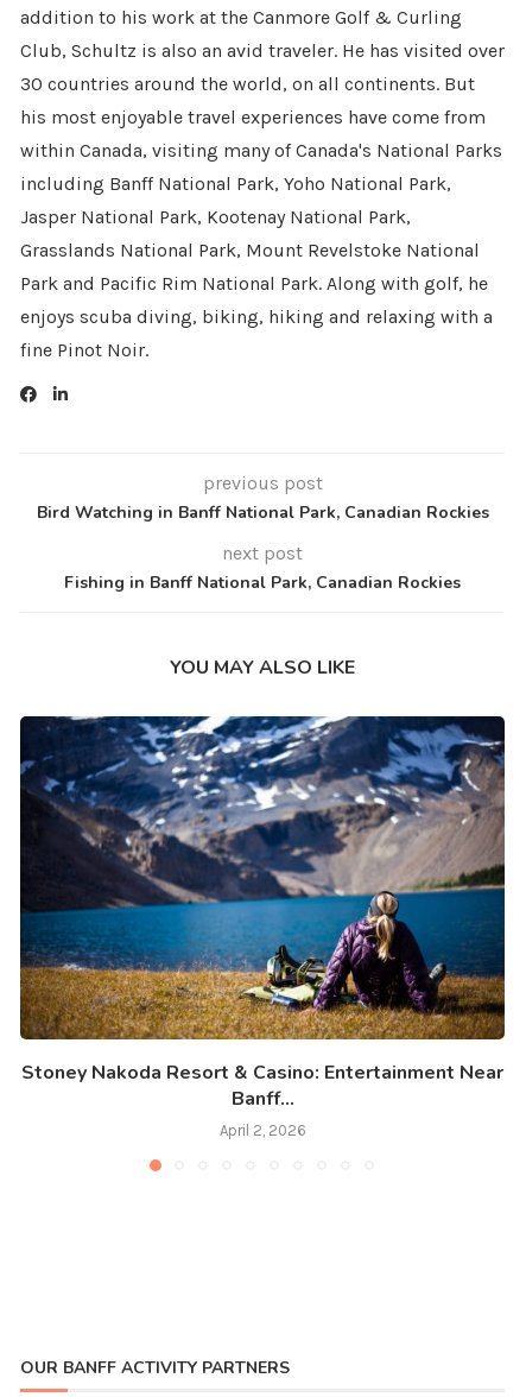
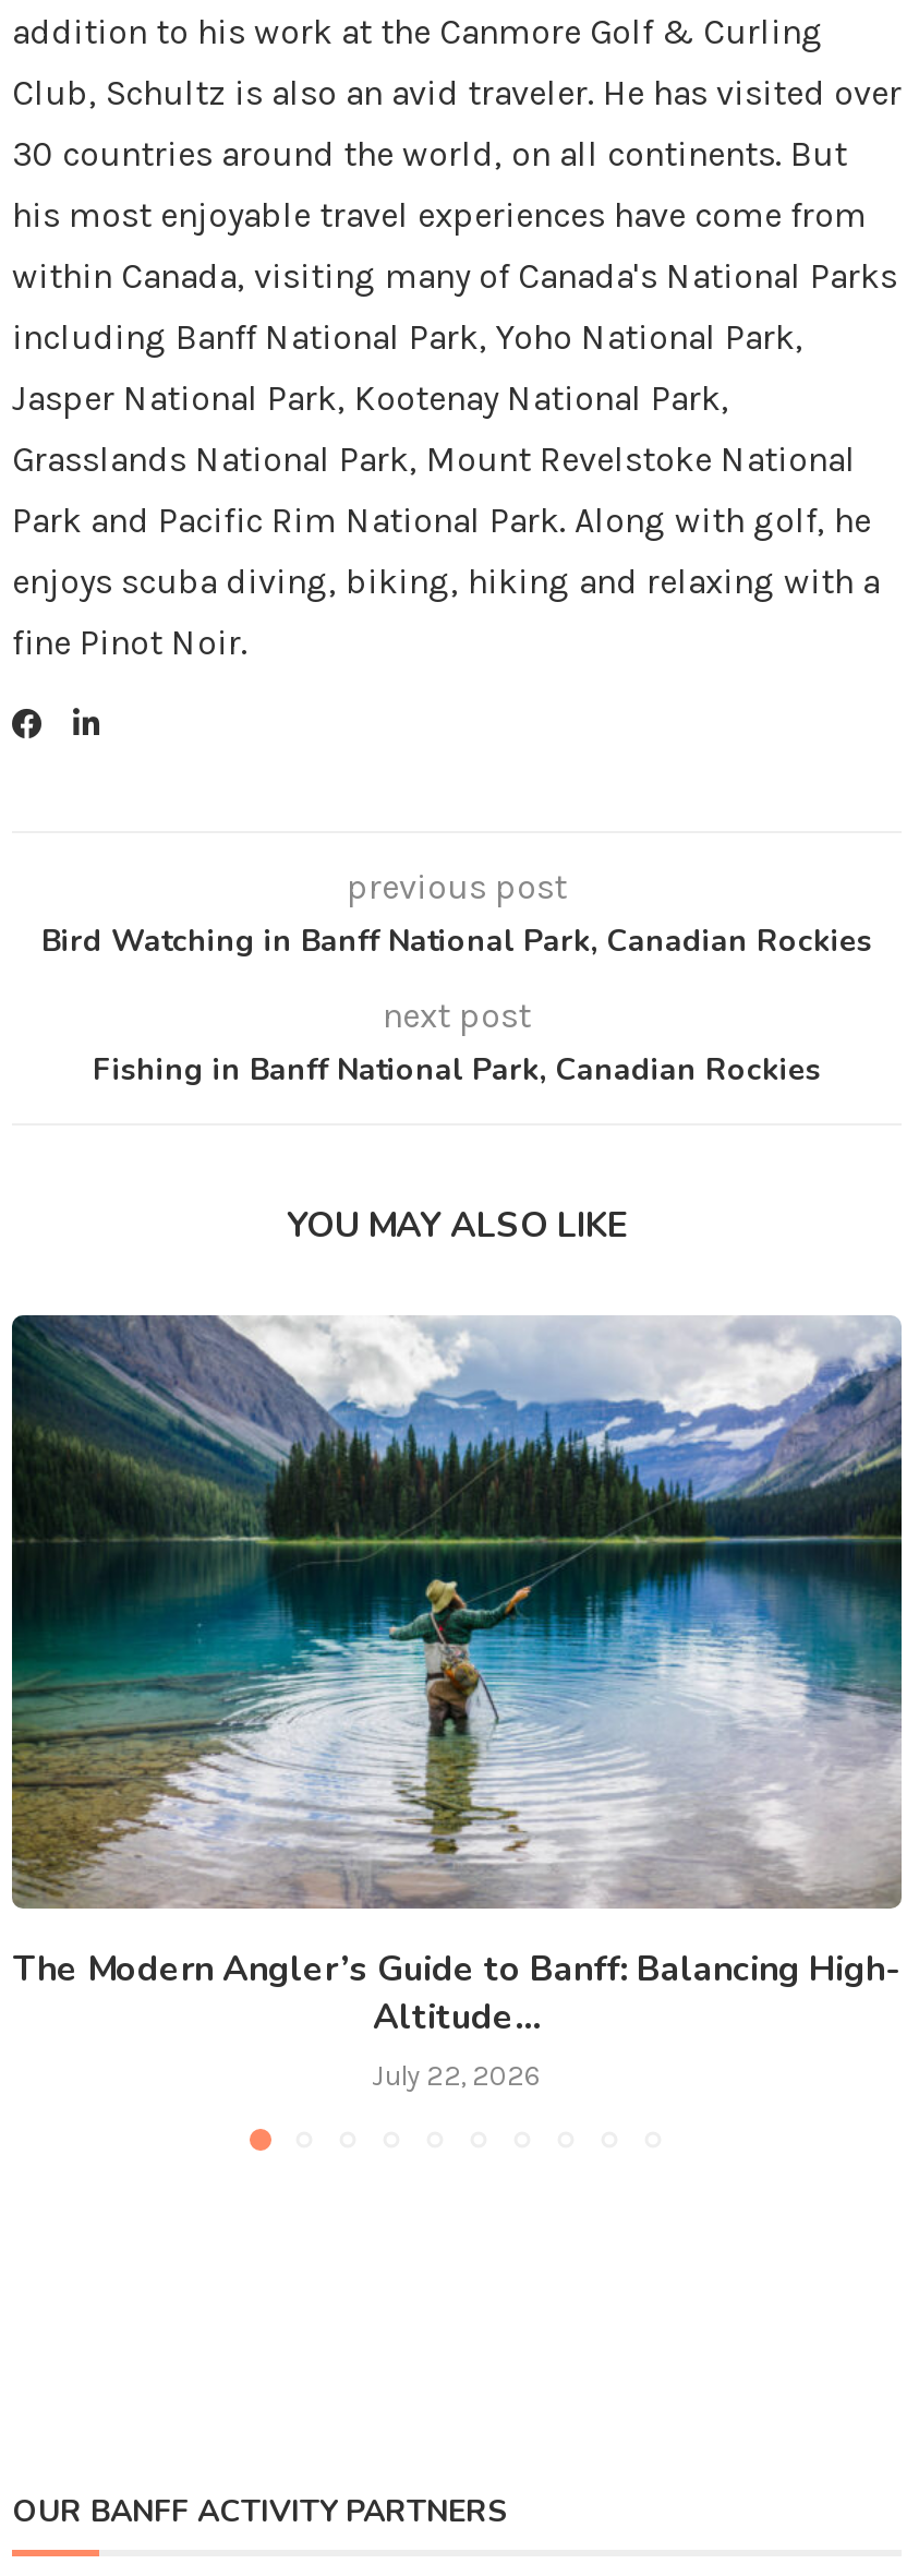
[20,715,506,1139] [image] | Stoney Nakoda Resort & Casino: Entertainment Near | Banff... | April 2, 2026 -> [12,1313,904,2092] [image] | The Modern Angler’s Guide to Banff: Balancing High- | Altitude... | July 22, 2026

